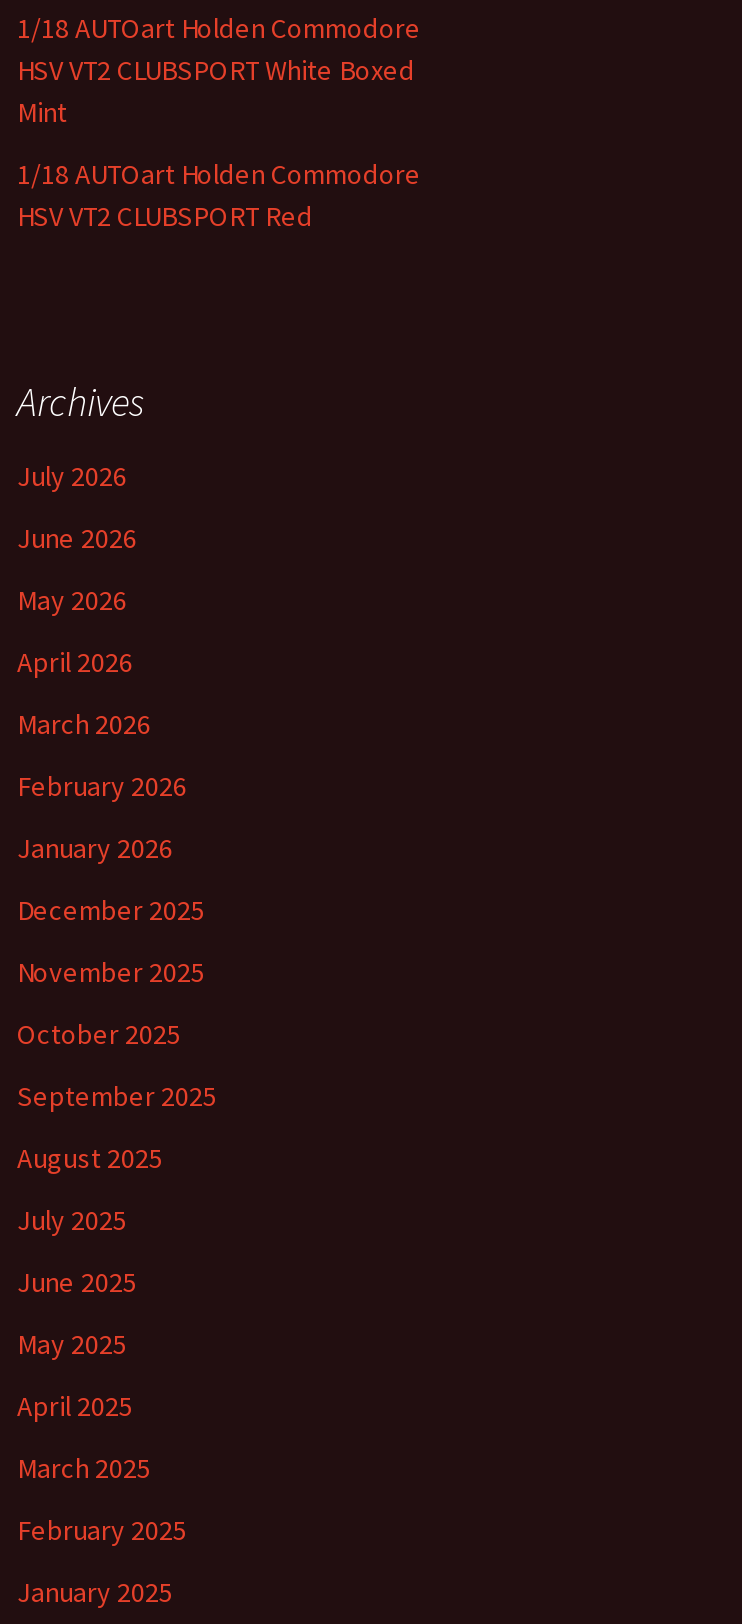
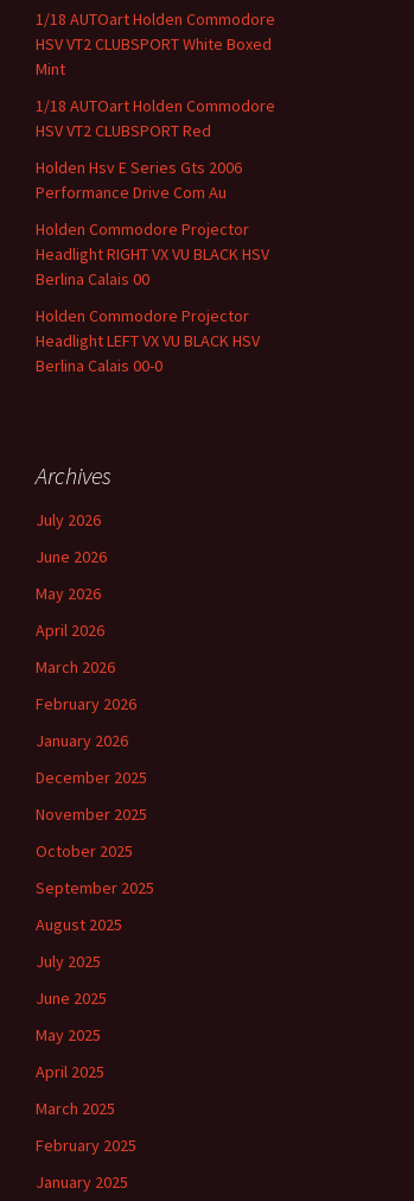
none -> [36,157,269,376] Holden Hsv E Series Gts 2006 | Performance Drive Com Au | Holden Commodore Projector | Headlight RIGHT VX VU BLACK HSV | Berlina Calais 00 | Holden Commodore Projector | Headlight LEFT VX VU BLACK HSV | Berlina Calais 00-0

